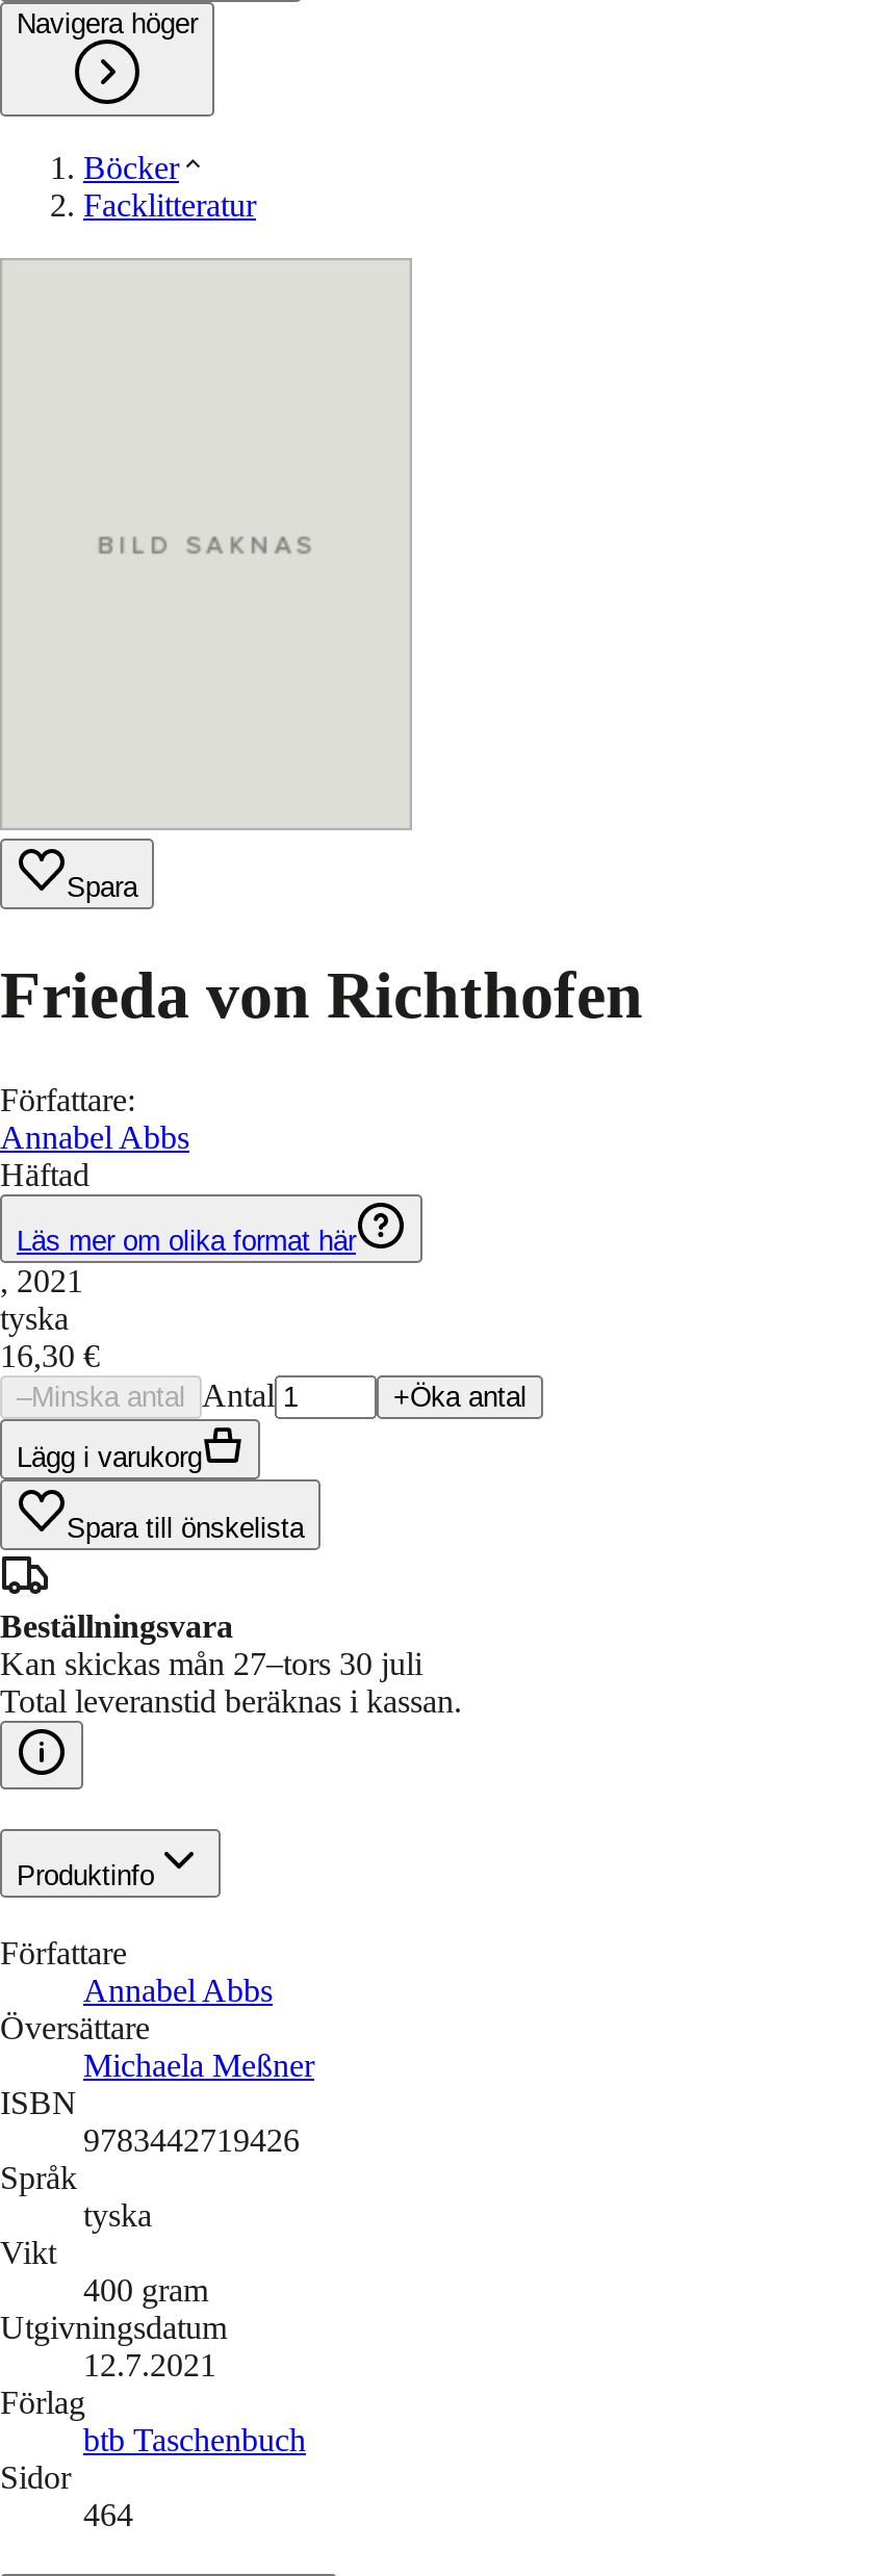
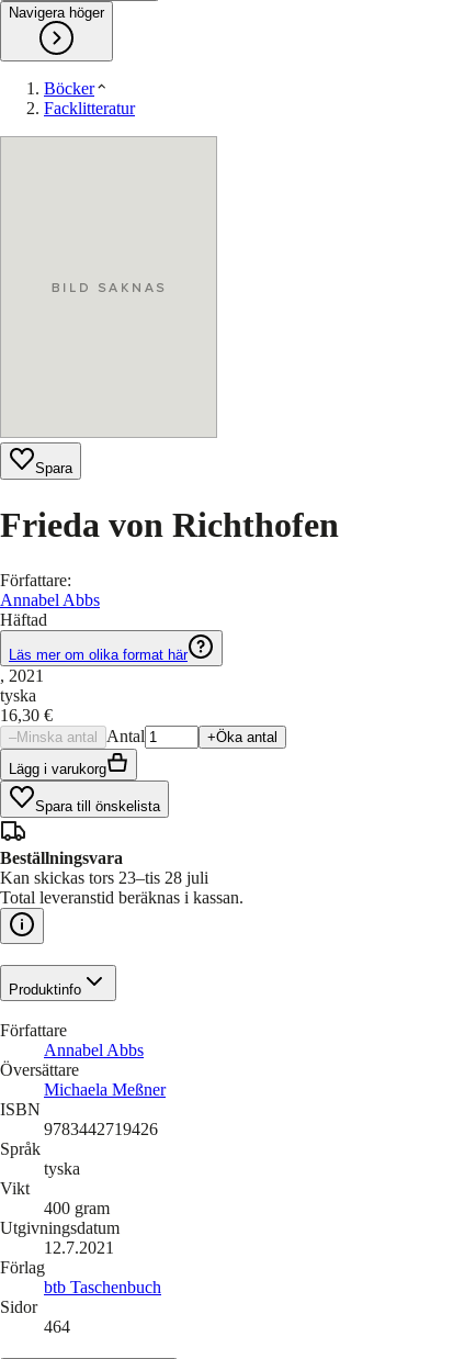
[0,1646,422,1681] Kan skickas mån 27–tors 30 juli -> [0,868,208,887] Kan skickas tors 23–tis 28 juli

